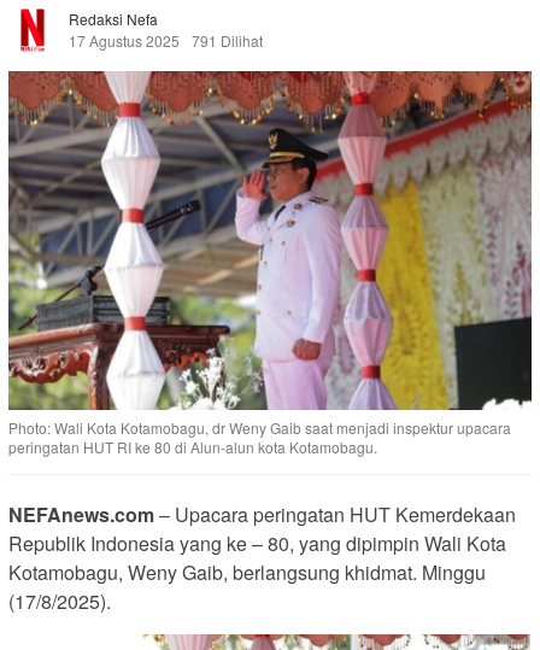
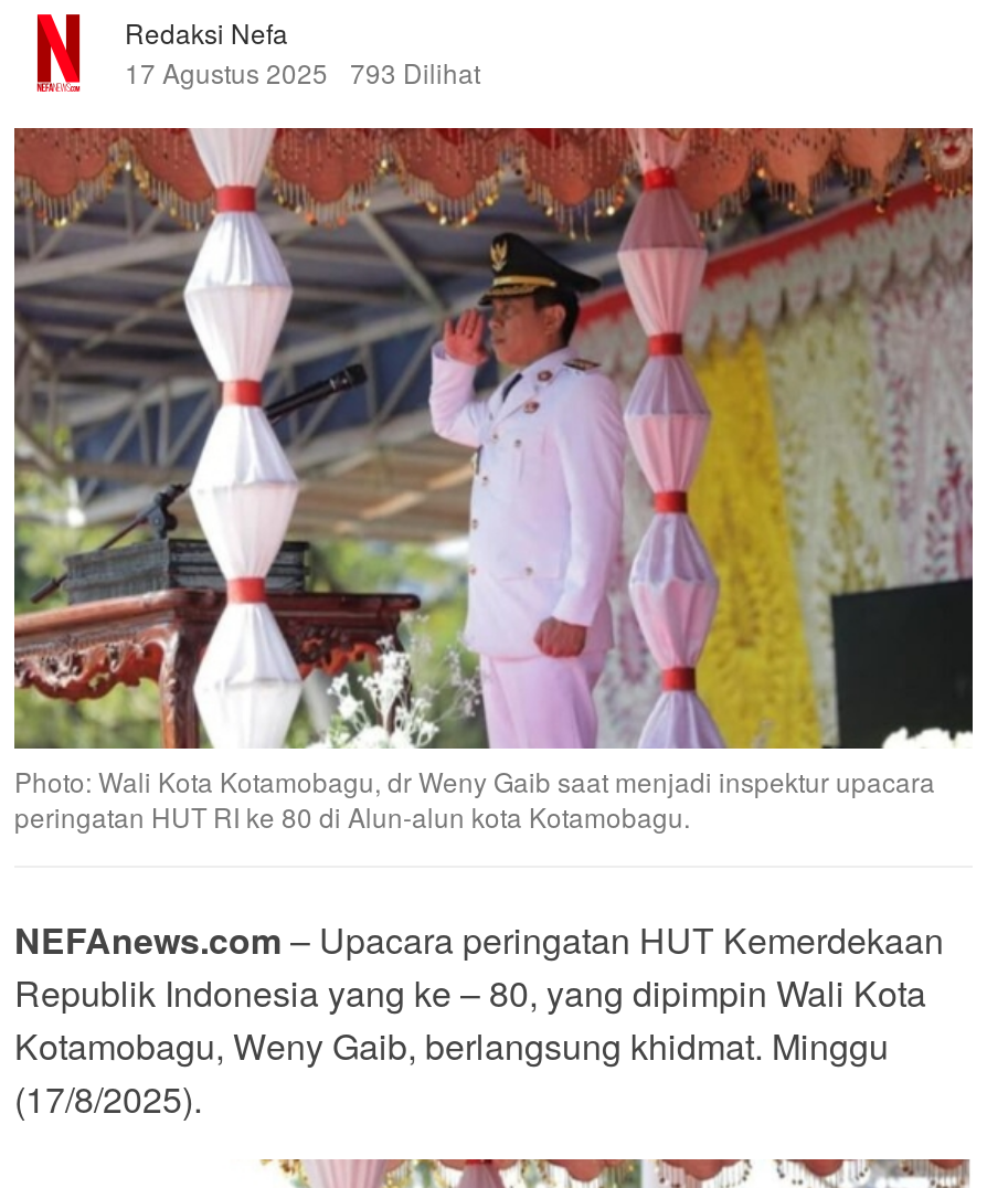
[69,30,263,50] 17 Agustus 2025 791 Dilihat -> [125,53,480,90] 17 Agustus 2025 793 Dilihat

